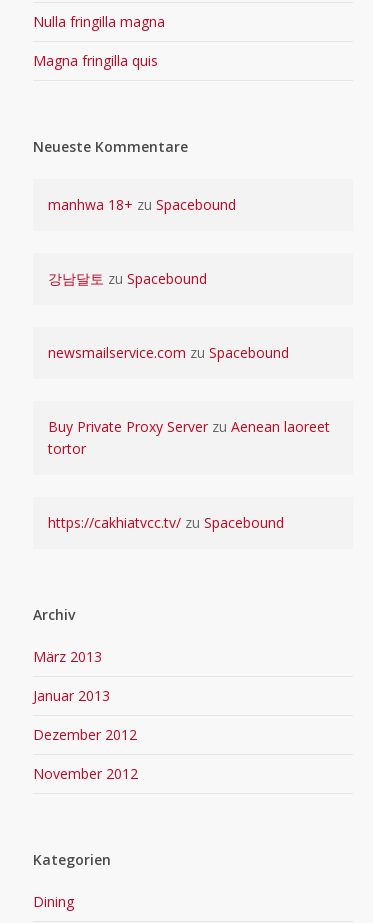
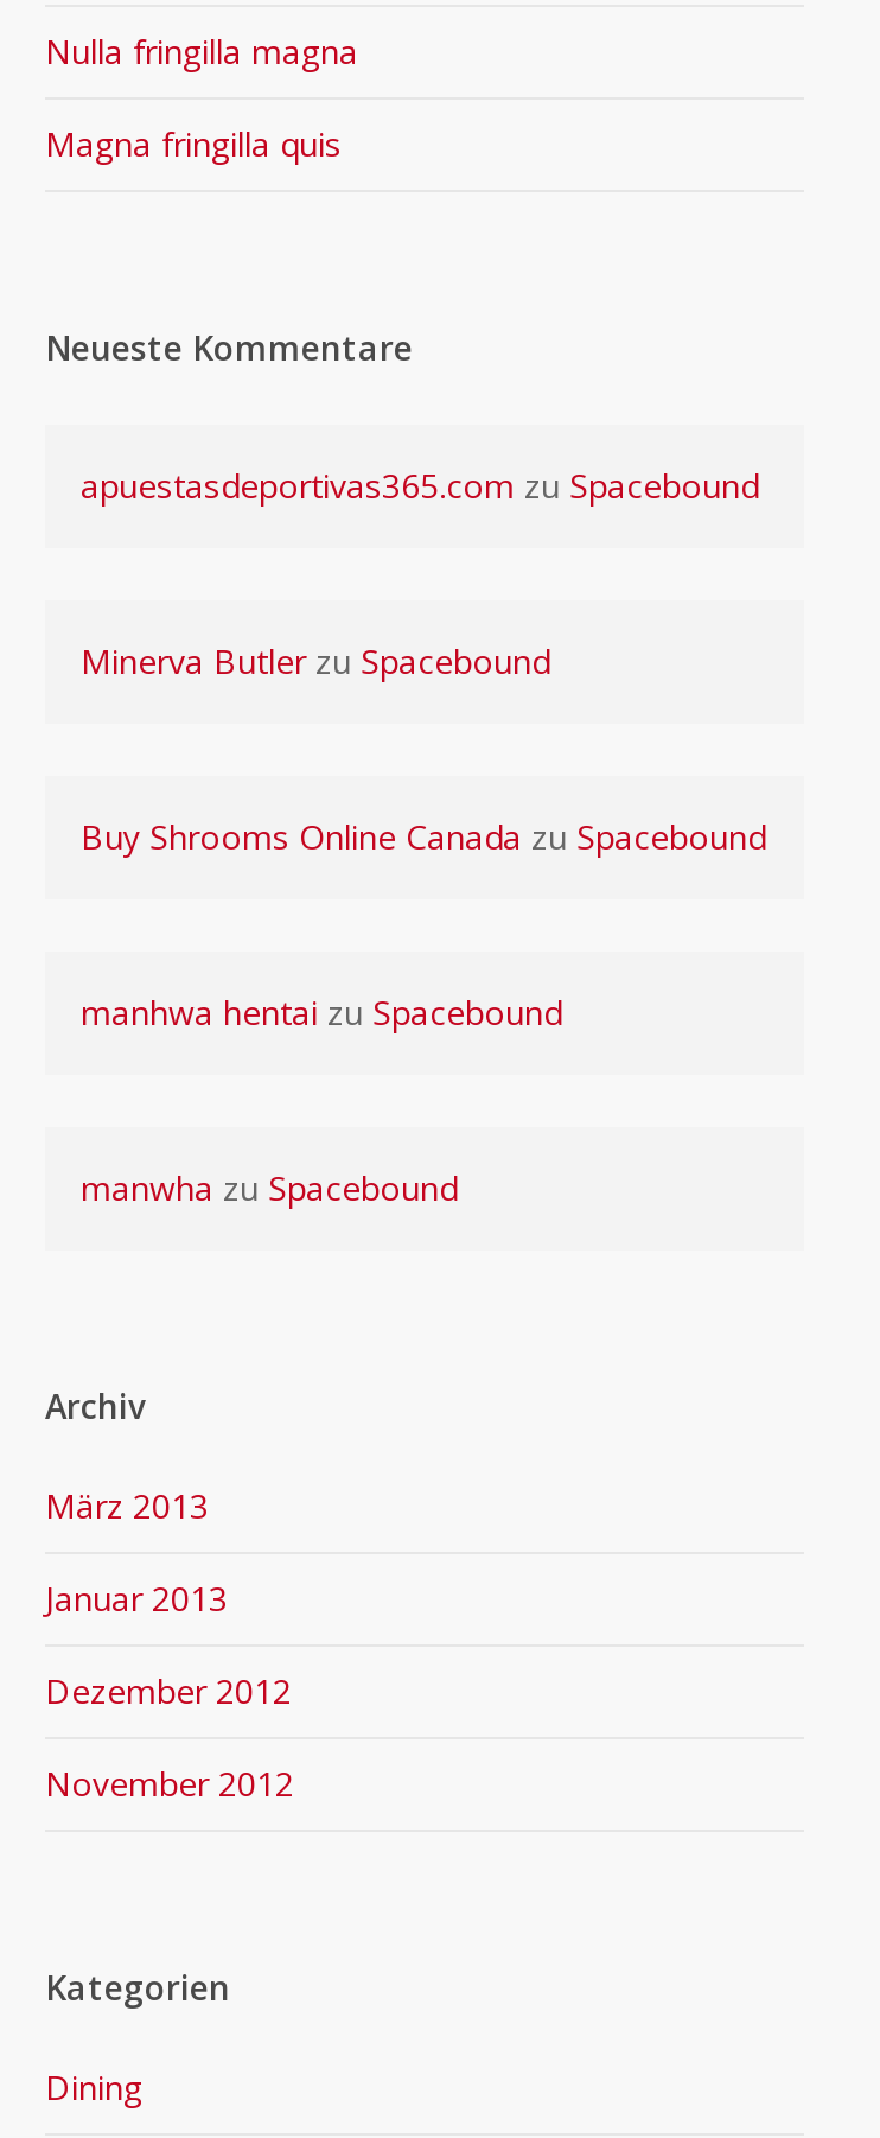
[48,195,236,214] manhwa 18+ zu Spacebound -> [81,463,759,508] apuestasdeportivas365.com zu Spacebound
[48,269,207,288] 강남달토 zu Spacebound -> [81,638,550,683] Minerva Butler zu Spacebound
[48,343,289,362] newsmailservice.com zu Spacebound -> [81,814,766,859] Buy Shrooms Online Canada zu Spacebound
[48,417,330,458] Buy Private Proxy Server zu Aenean laoreet | tortor -> [81,990,562,1035] manhwa hentai zu Spacebound
[48,513,284,532] https://cakhiatvcc.tv/ zu Spacebound -> [81,1165,458,1210] manwha zu Spacebound

